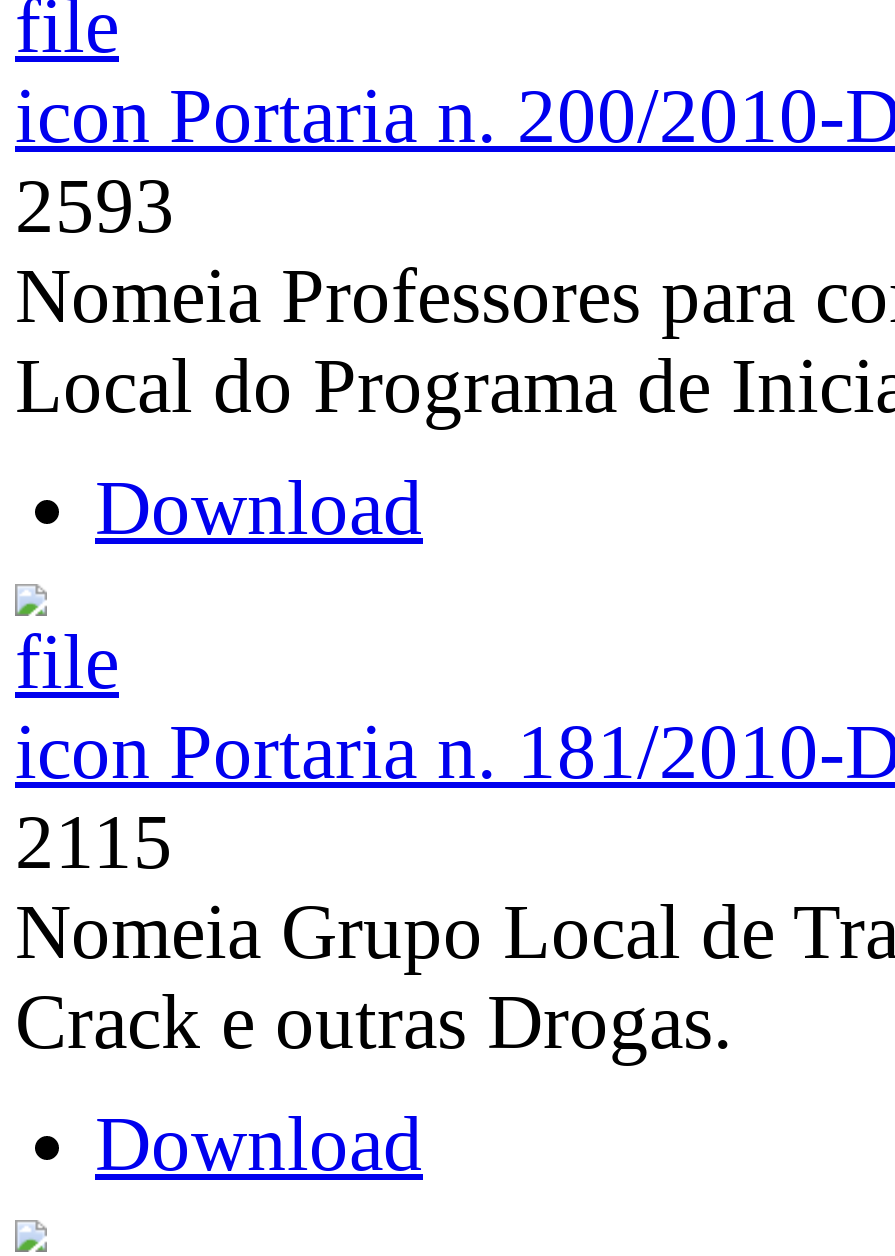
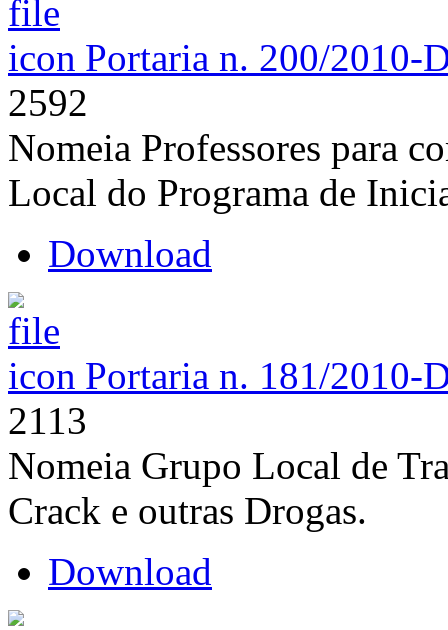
[15,162,175,248] 2593 -> [8,81,88,124] 2592
[15,798,173,884] 2115 -> [8,399,87,442] 2113

